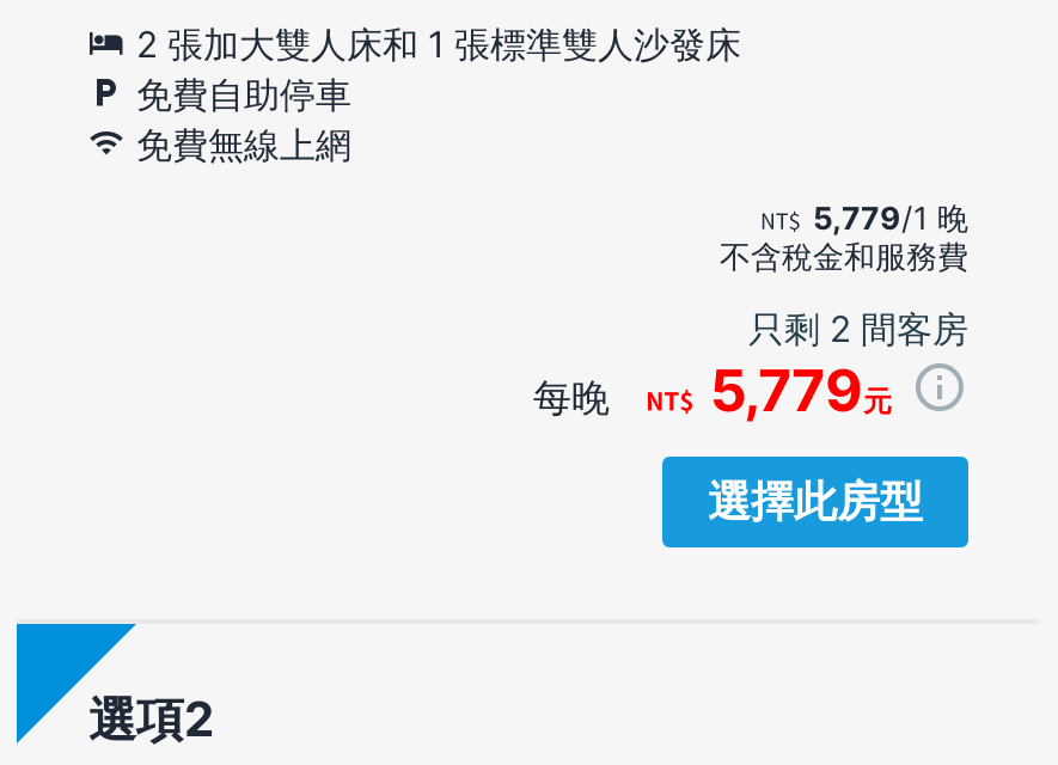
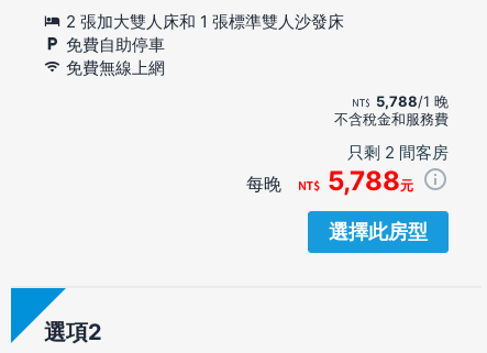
[813,197,968,235] 5,779/1 晚 -> [376,92,449,109] 5,788/1 晚
[710,355,892,424] 5,779元 -> [328,164,413,196] 5,788元

